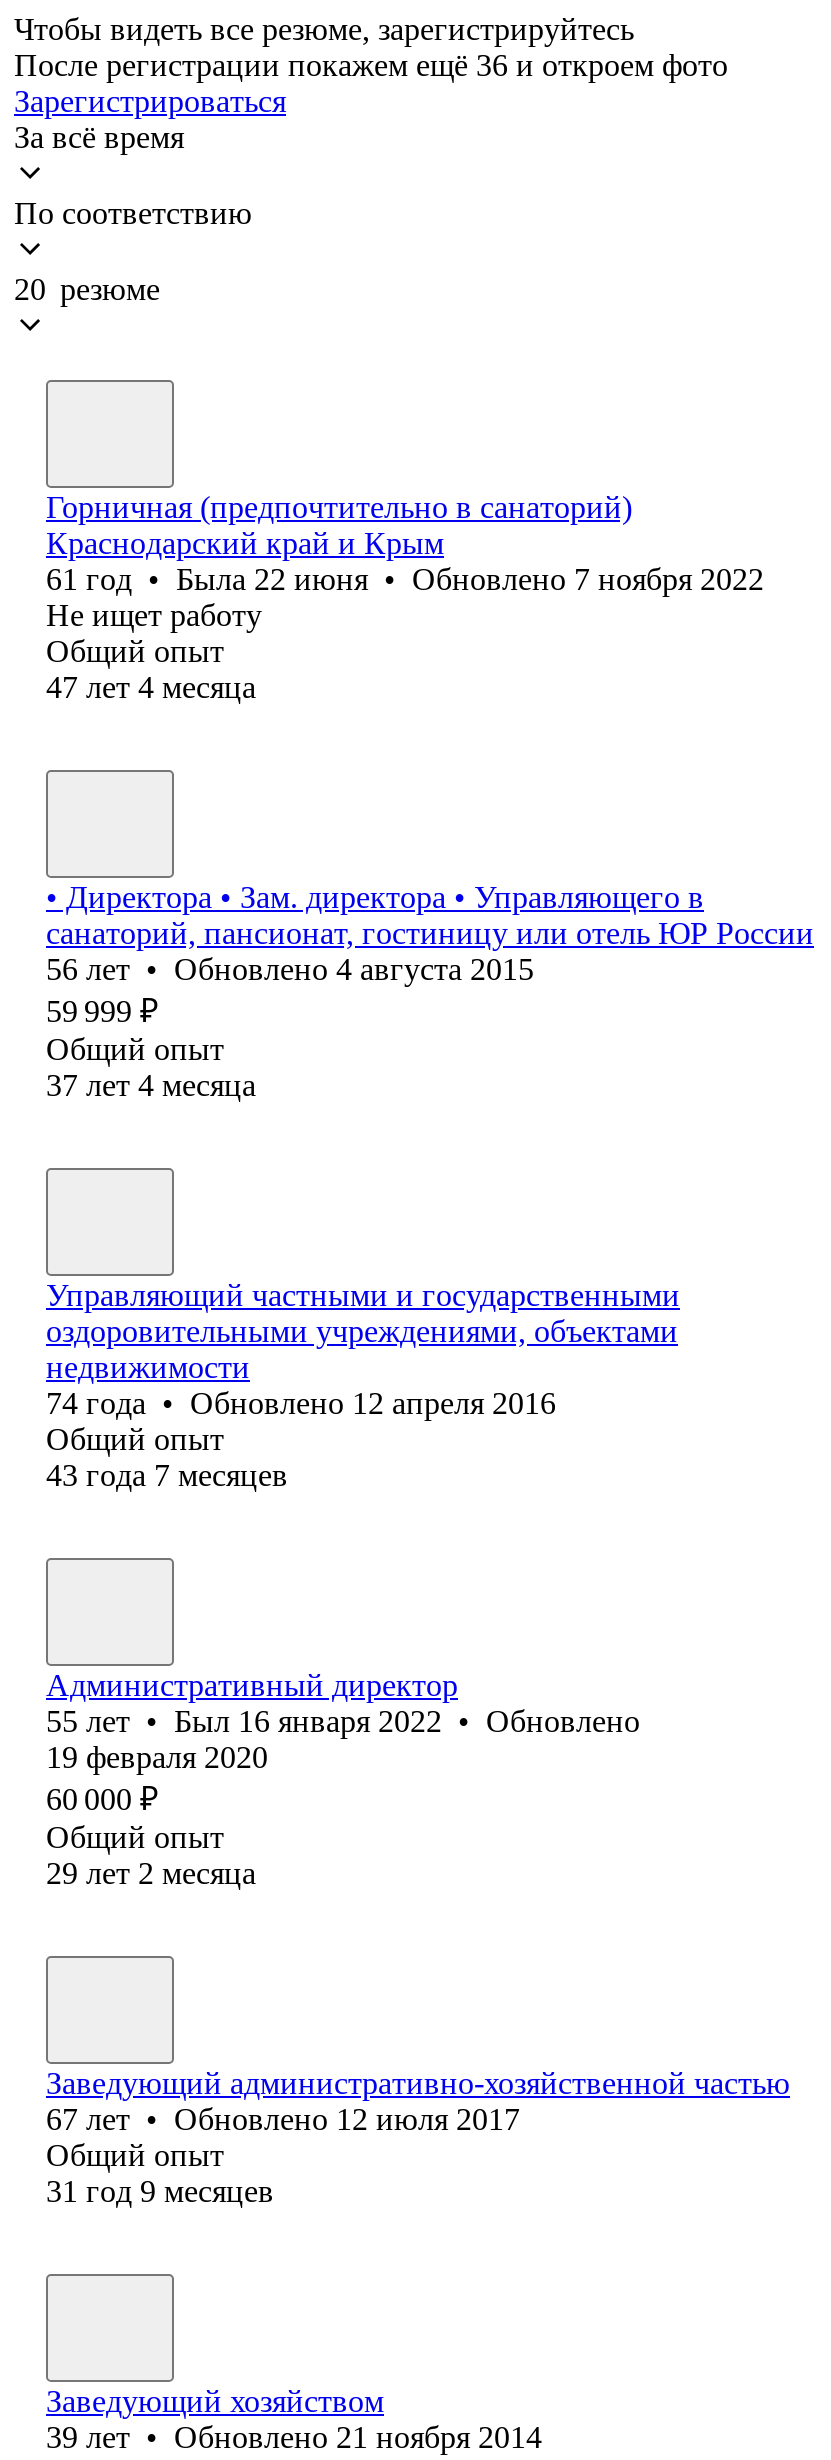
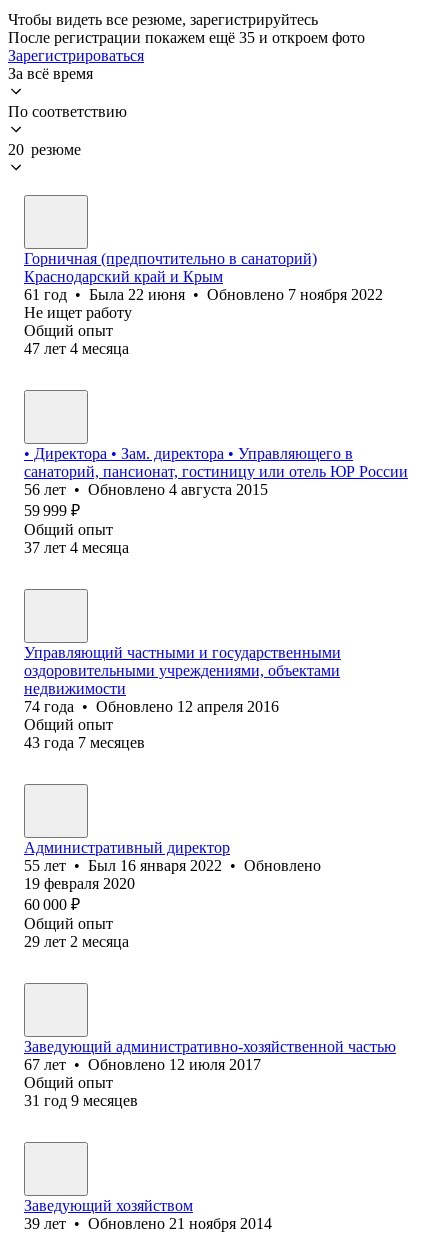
[14,48,728,82] После регистрации покажем ещё 36 и откроем фото -> [8,29,365,46] После регистрации покажем ещё 35 и откроем фото

